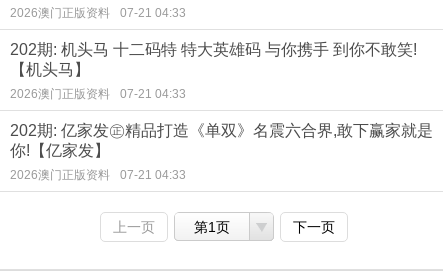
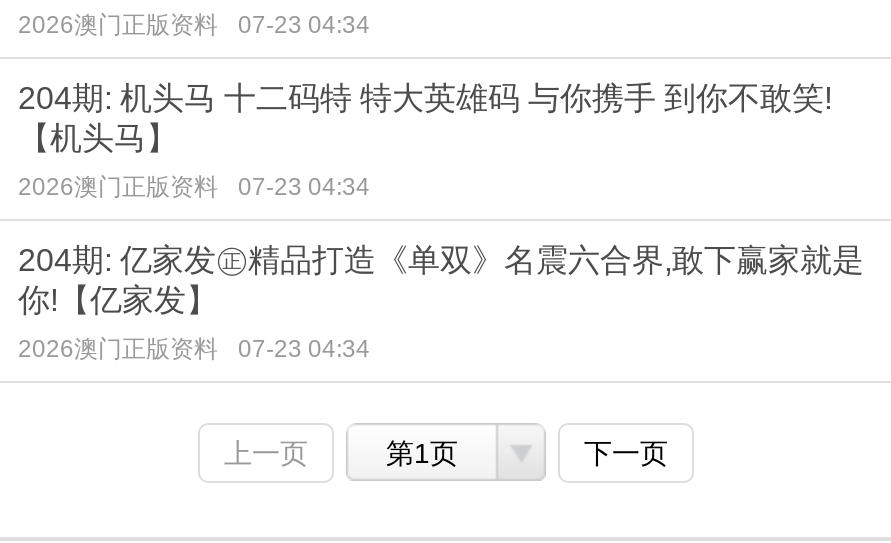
[10,6,186,20] 2026澳门正版资料 07-21 04:33 -> [18,11,370,39] 2026澳门正版资料 07-23 04:34
[10,41,417,58] 202期: 机头马 十二码特 特大英雄码 与你携手 到你不敢笑! -> [18,81,832,115] 204期: 机头马 十二码特 特大英雄码 与你携手 到你不敢笑!
[10,87,186,101] 2026澳门正版资料 07-21 04:33 -> [18,173,370,201] 2026澳门正版资料 07-23 04:34
[10,122,433,139] 202期: 亿家发㊣精品打造《单双》名震六合界,敢下赢家就是 -> [18,243,864,277] 204期: 亿家发㊣精品打造《单双》名震六合界,敢下赢家就是
[10,168,186,182] 2026澳门正版资料 07-21 04:33 -> [18,335,370,363] 2026澳门正版资料 07-23 04:34

